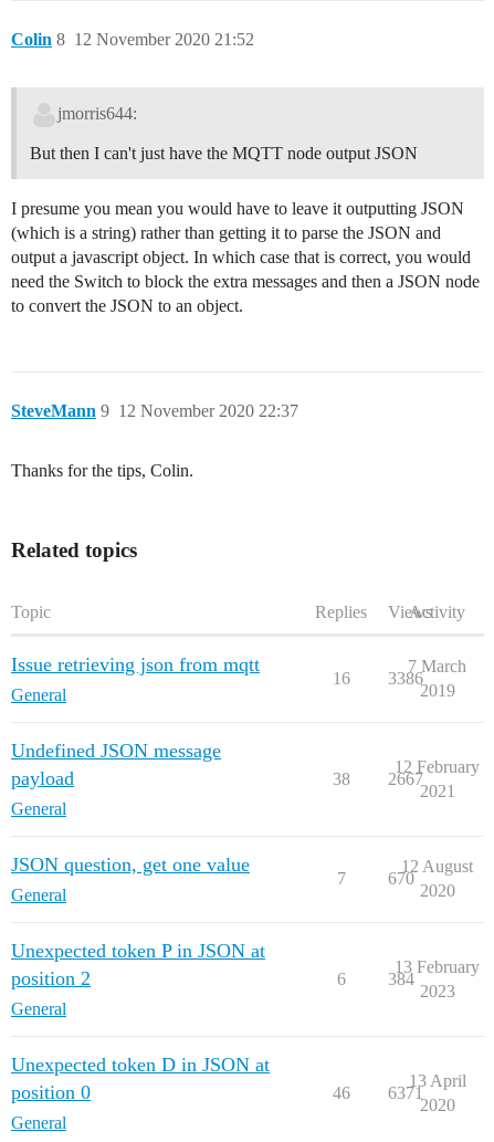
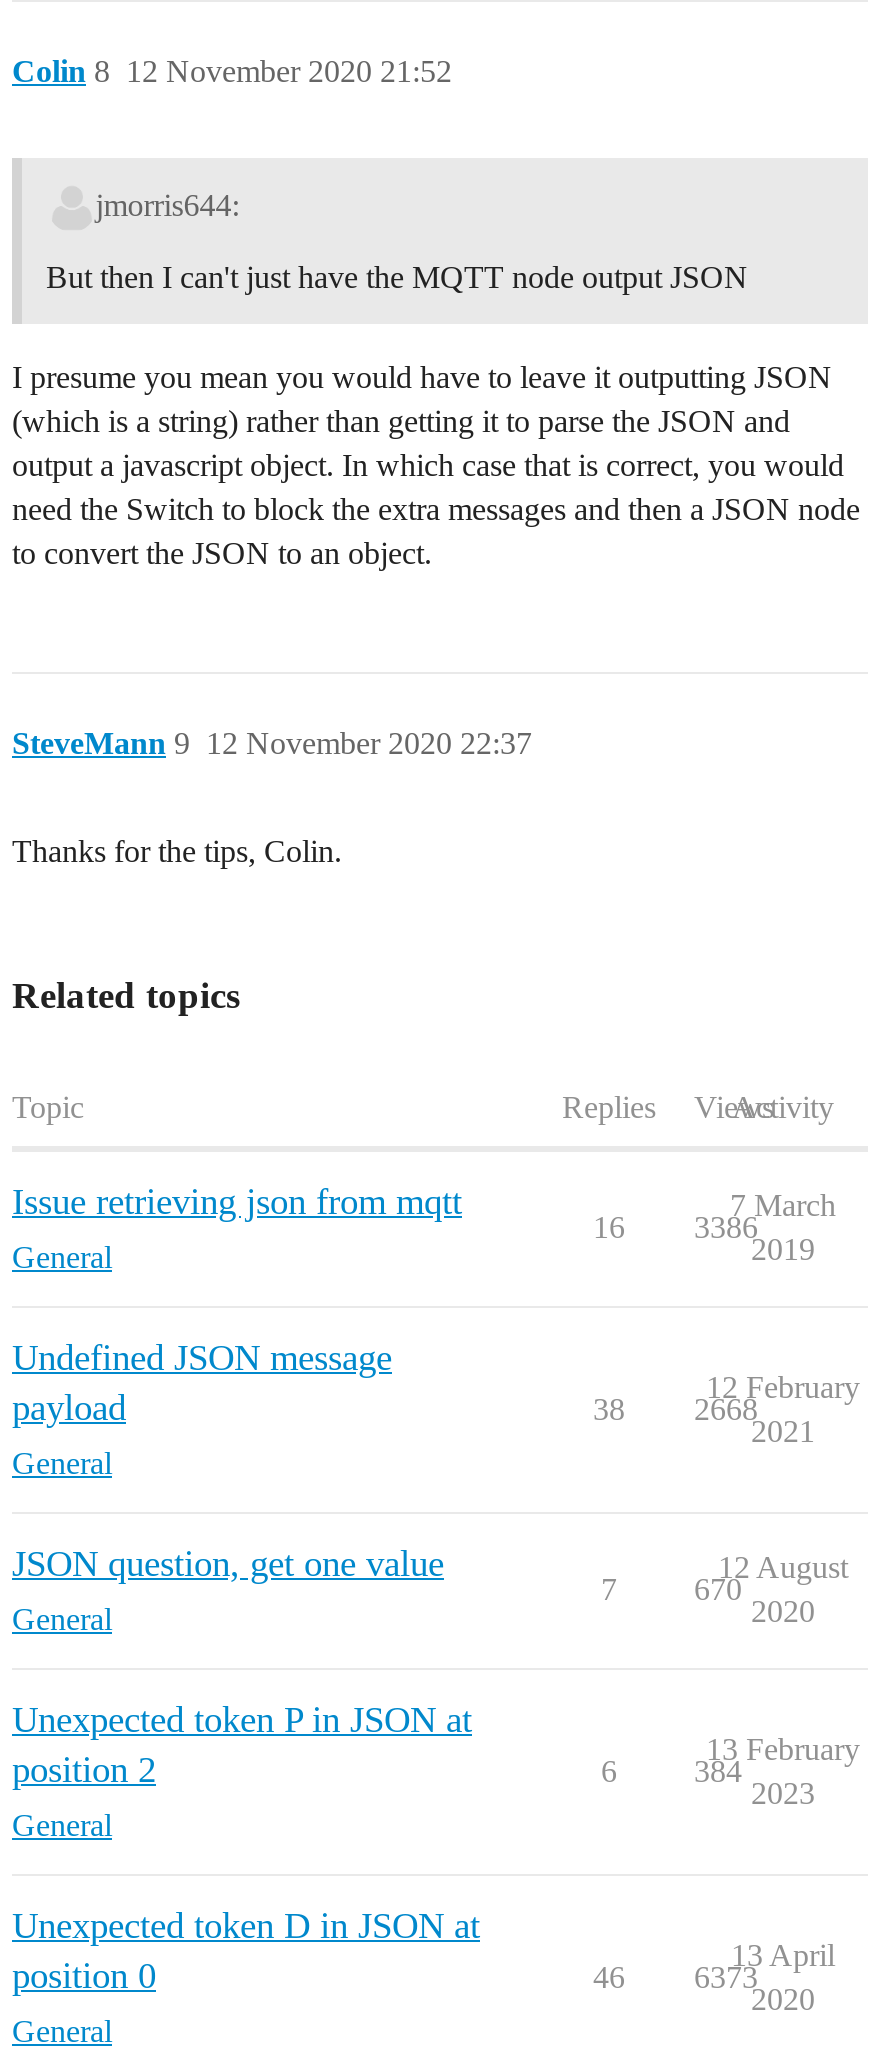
[388,769,423,788] 2667 -> [694,1391,758,1425] 2668
[388,1083,423,1102] 6371 -> [694,1959,758,1993] 6373

